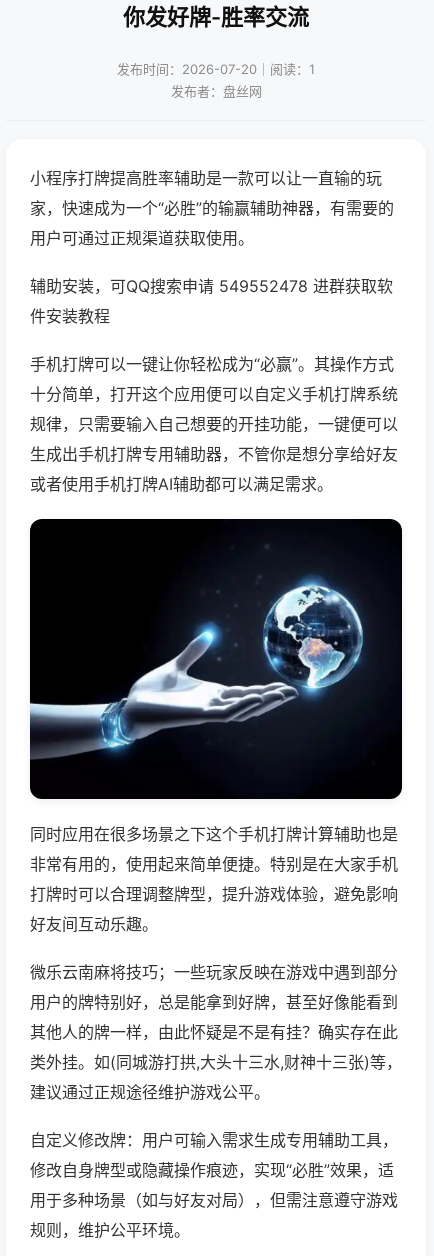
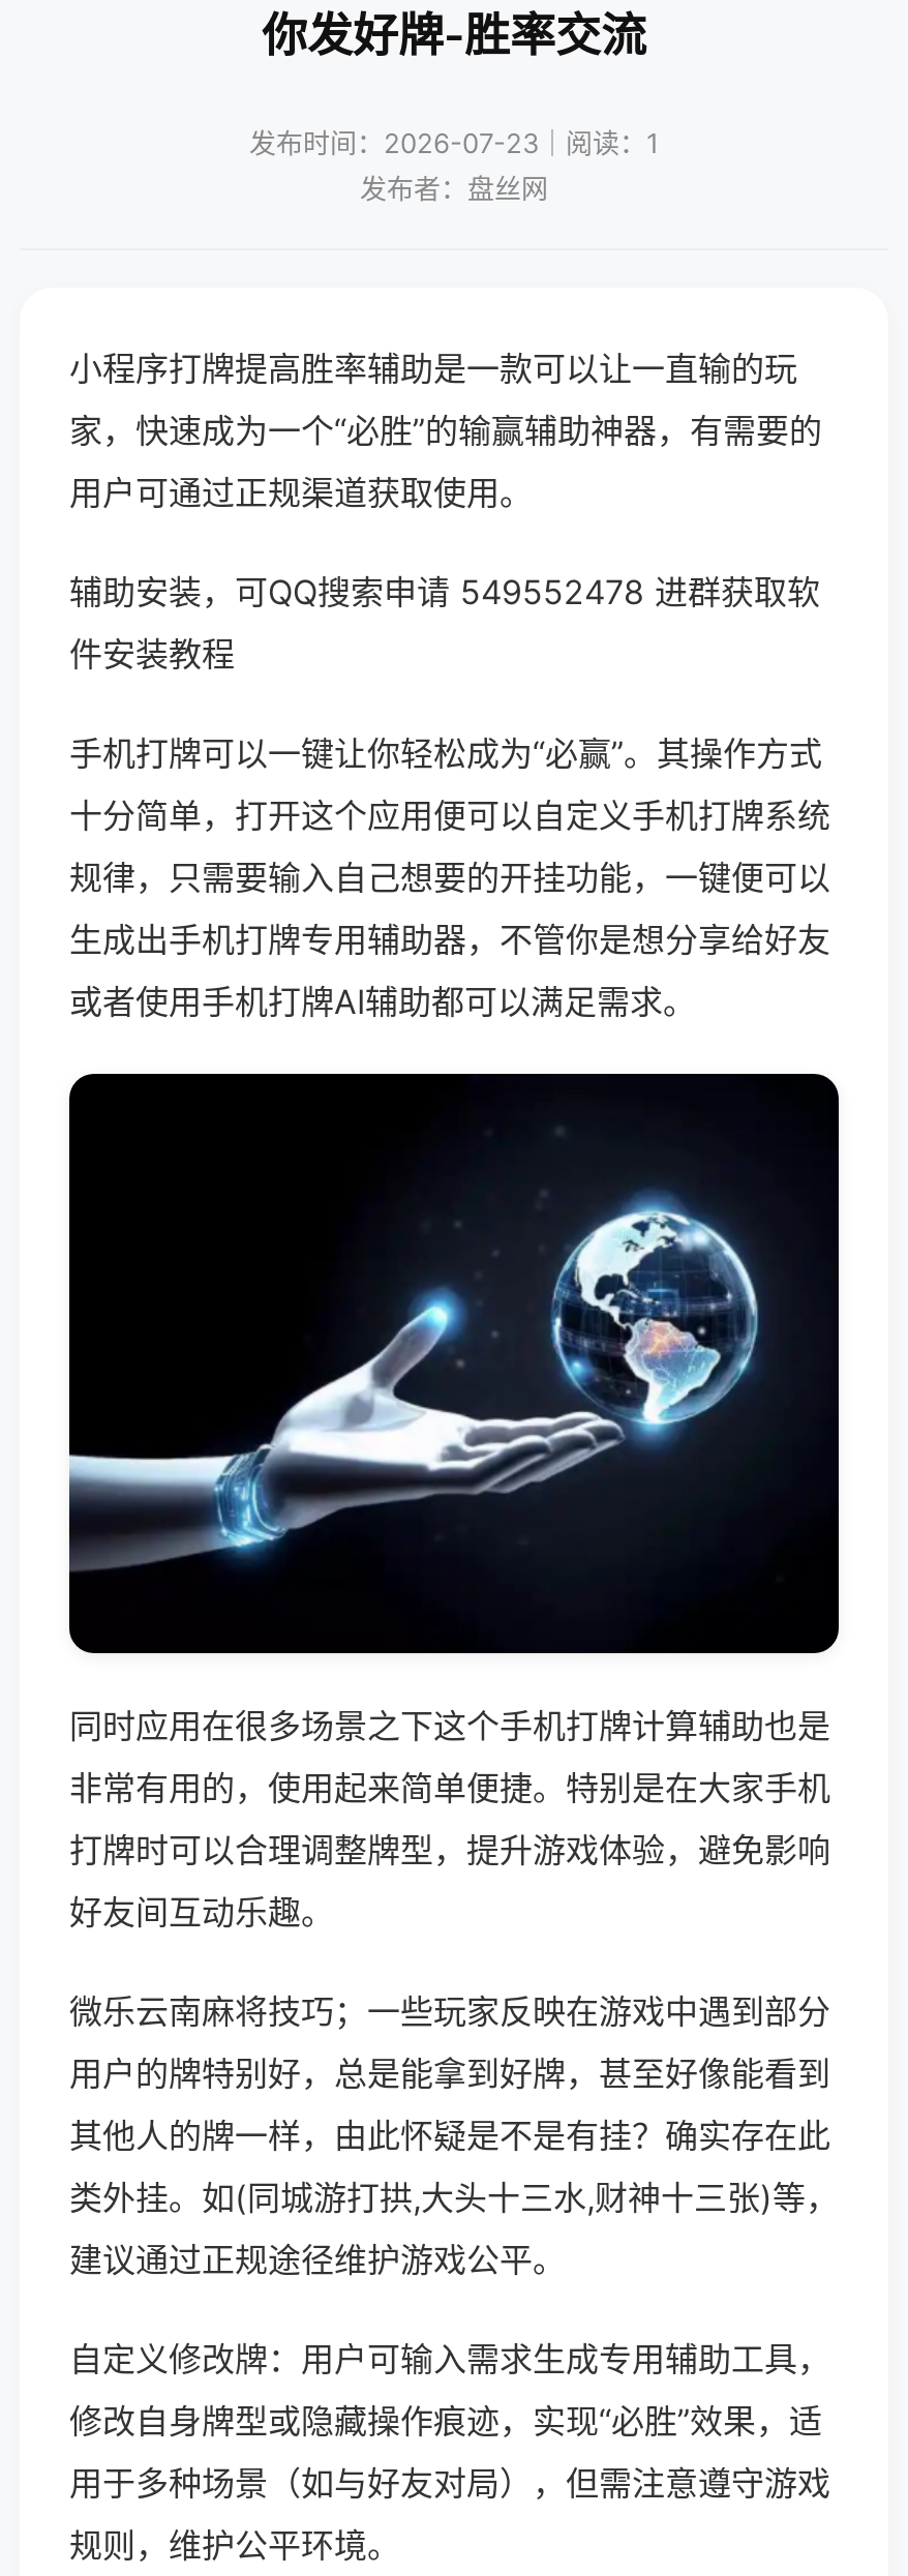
[117,61,315,77] 发布时间：2026-07-20｜阅读：1 -> [249,126,659,159] 发布时间：2026-07-23｜阅读：1

